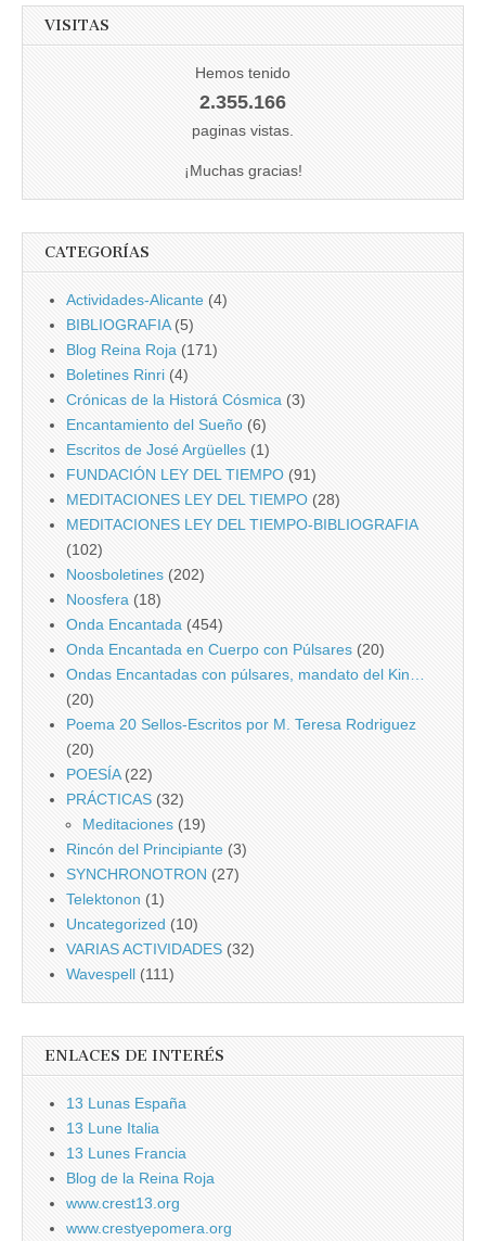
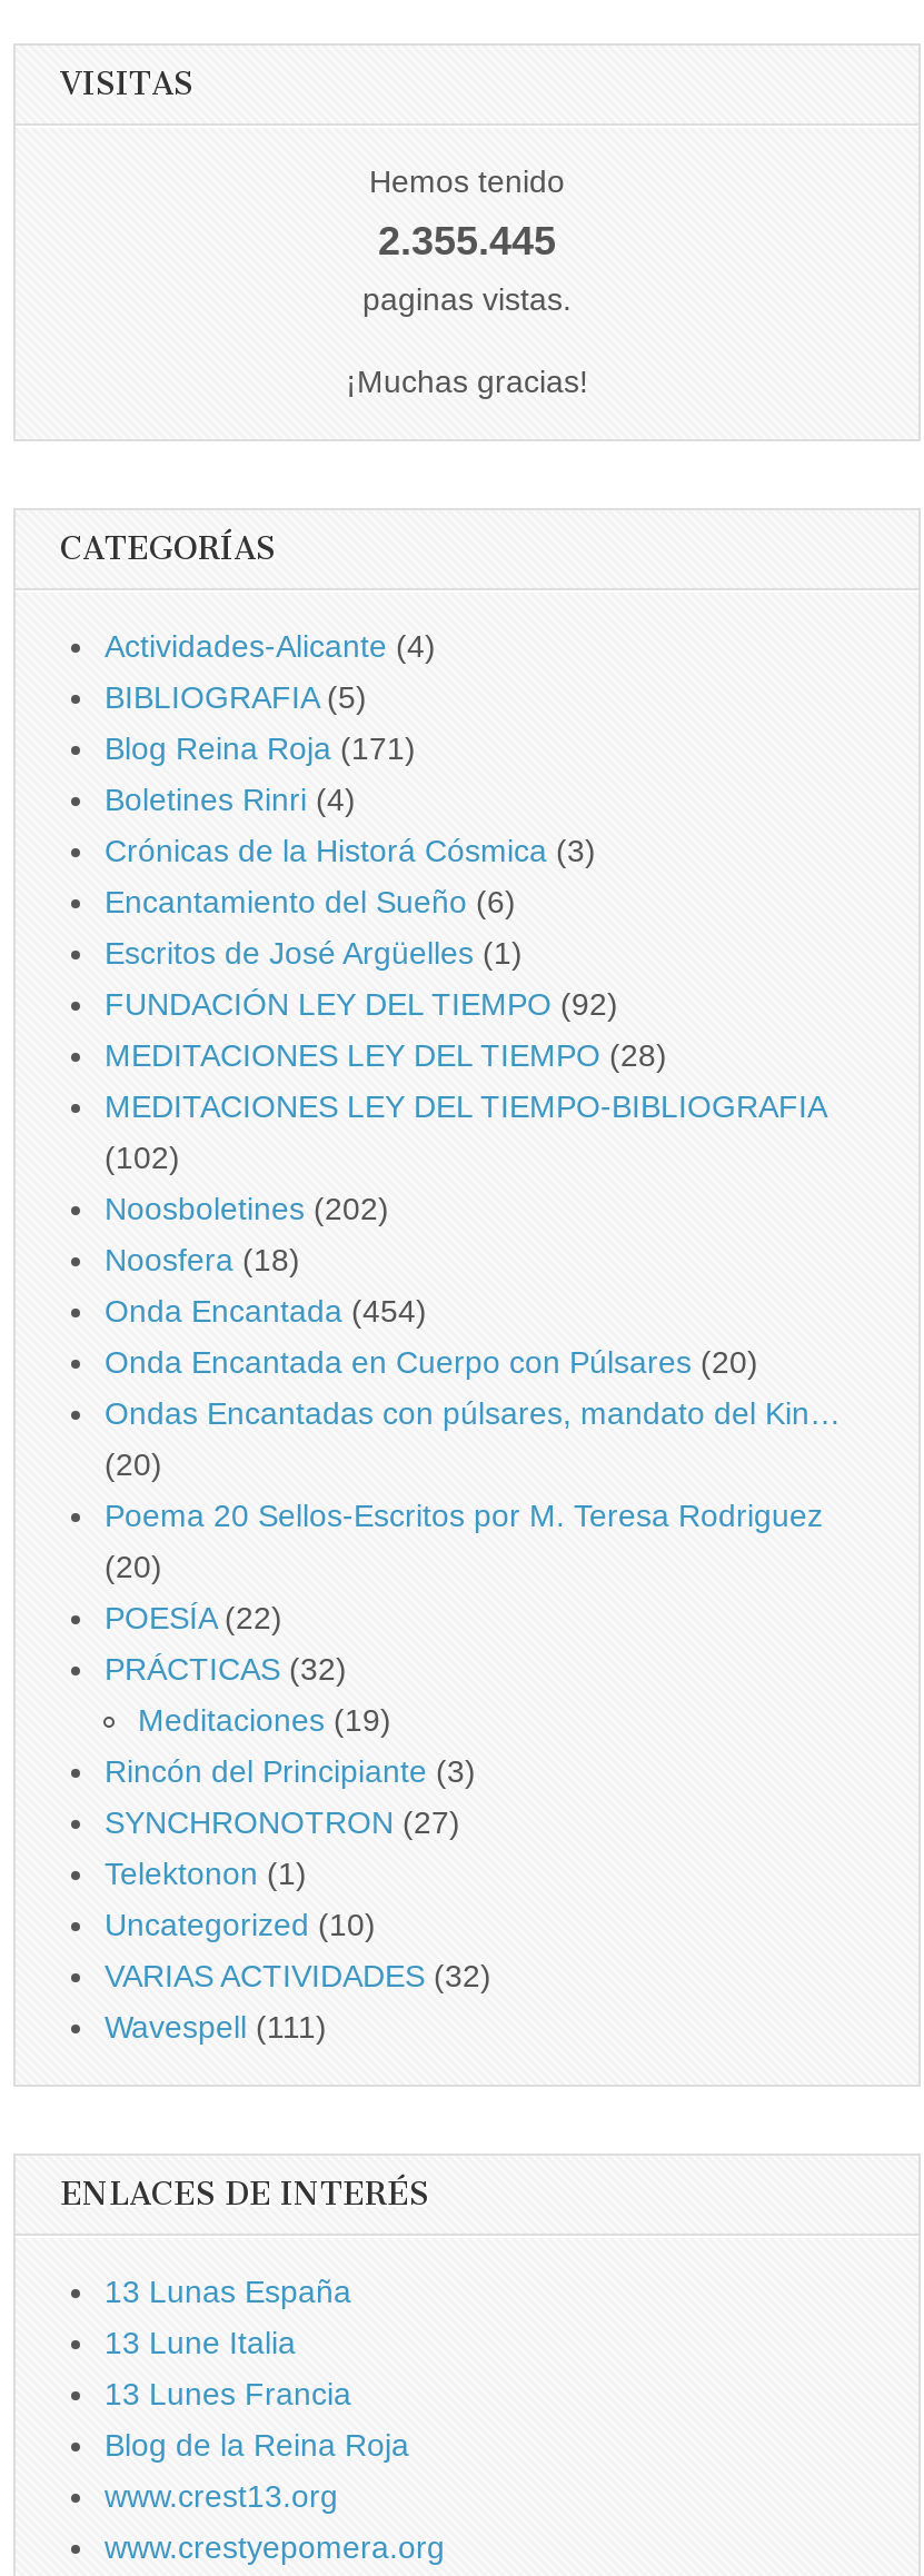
[199,91,286,112] 2.355.166 -> [378,220,556,265] 2.355.445
[66,465,316,483] FUNDACIÓN LEY DEL TIEMPO (91) -> [105,987,618,1023] FUNDACIÓN LEY DEL TIEMPO (92)

